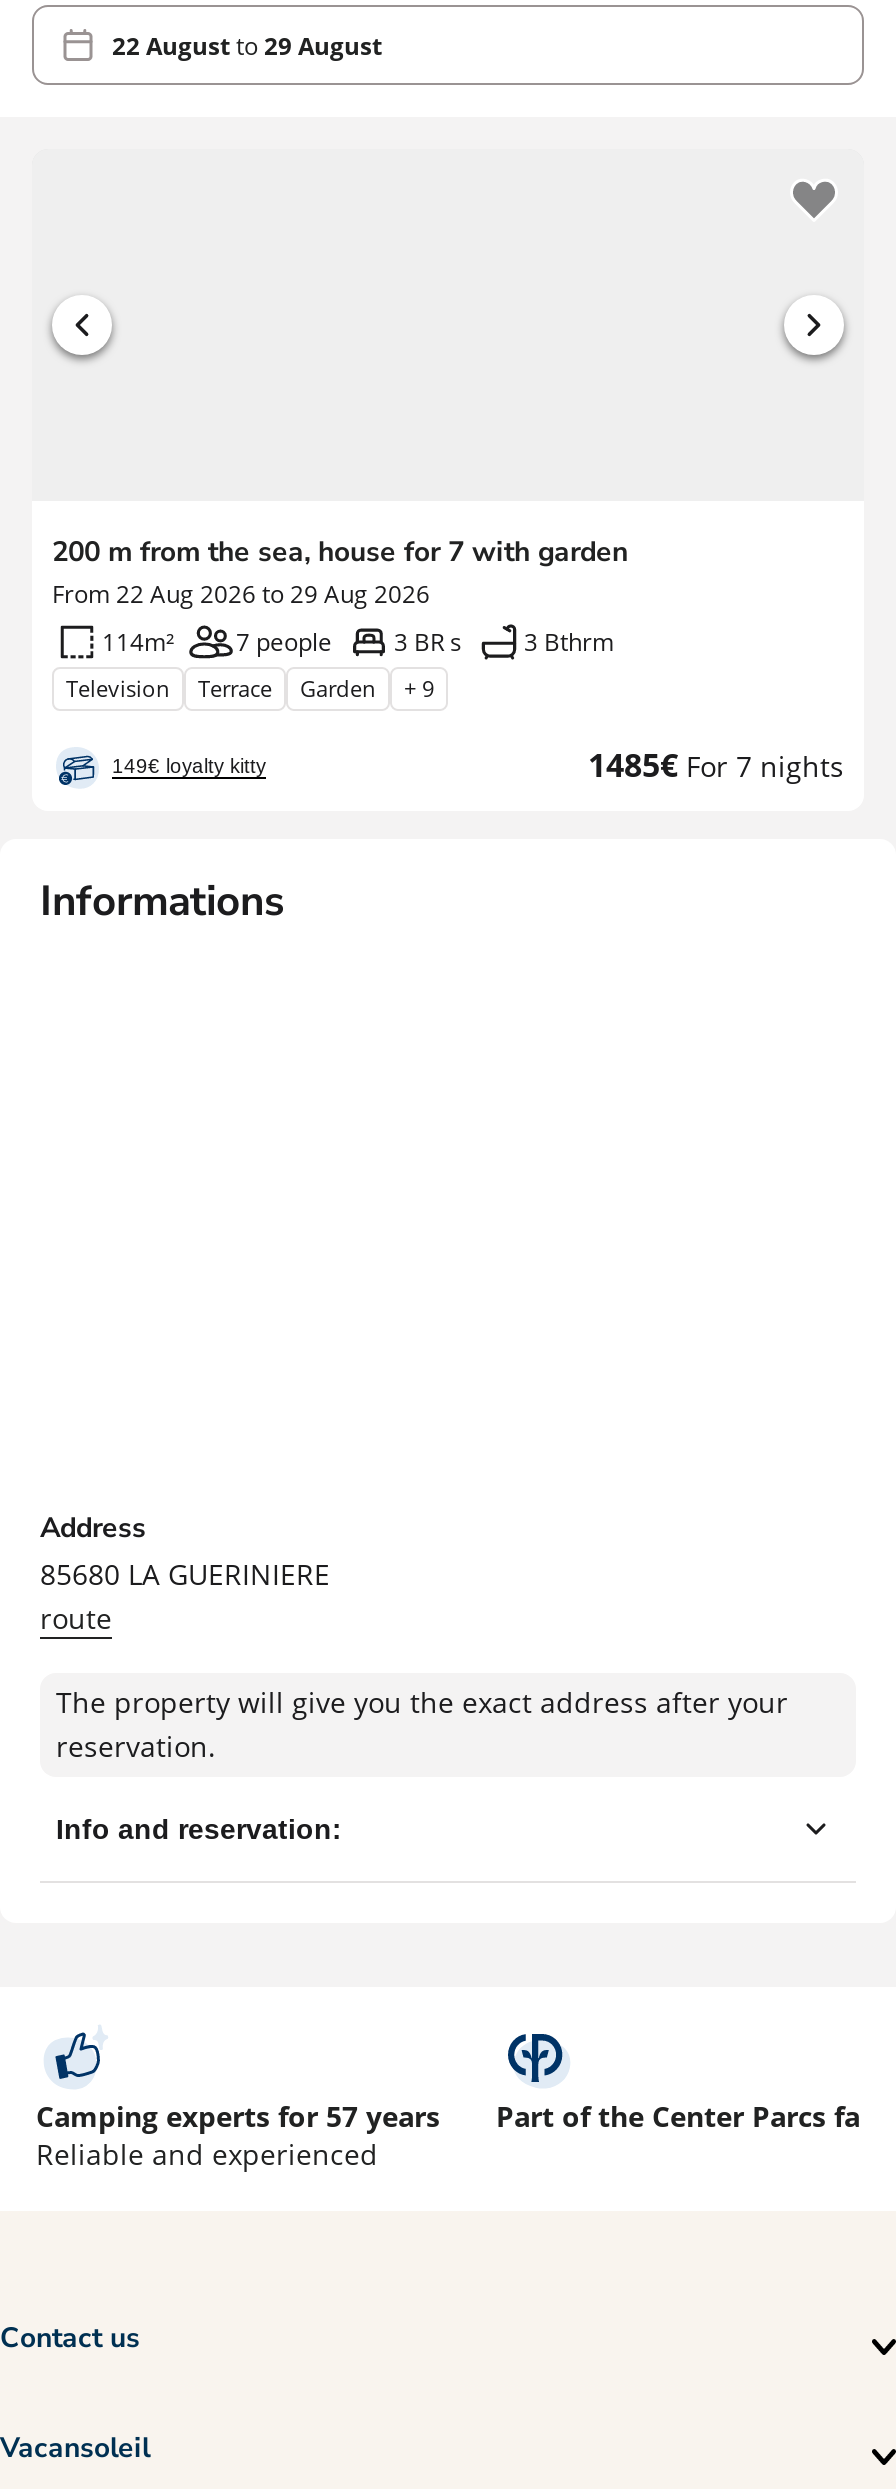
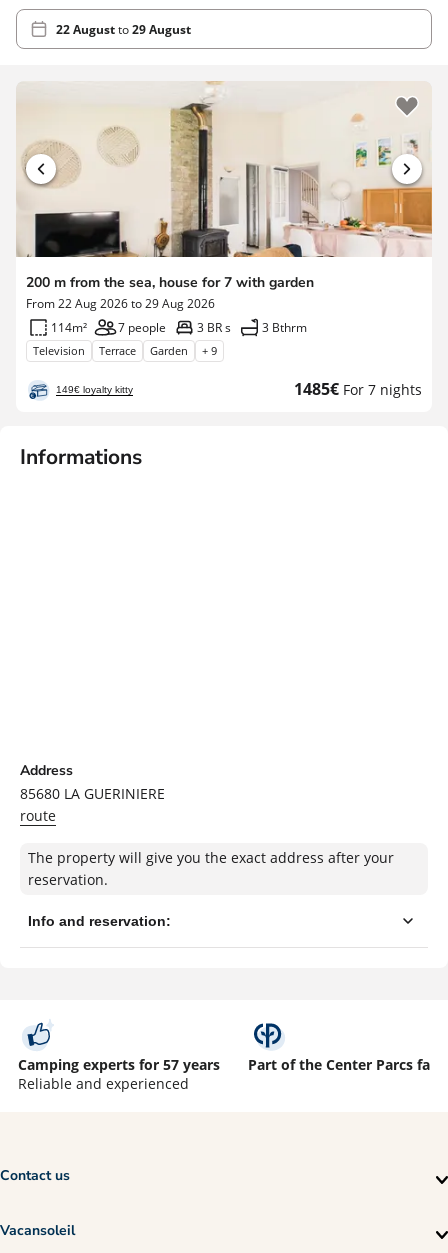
none -> [16,81,433,258] [image]

